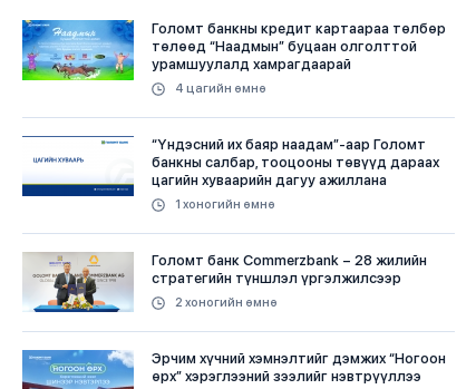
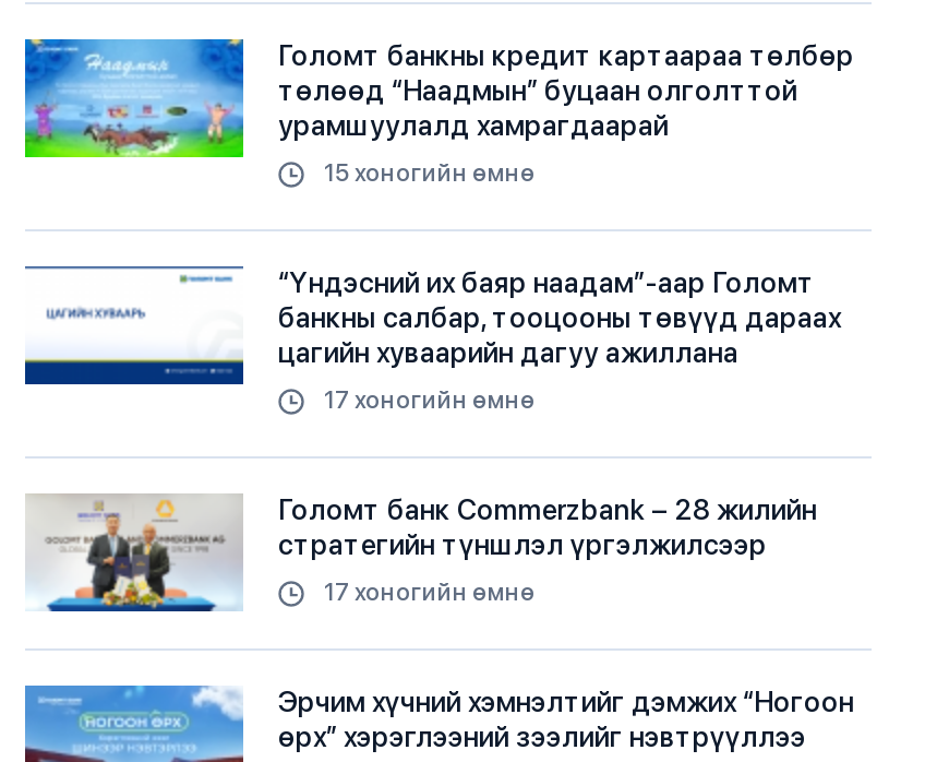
[175,82,266,96] 4 цагийн өмнө -> [324,160,536,188] 15 хоногийн өмнө
[175,198,275,212] 1 хоногийн өмнө -> [324,387,536,415] 17 хоногийн өмнө
[175,296,278,310] 2 хоногийн өмнө -> [324,579,536,607] 17 хоногийн өмнө

